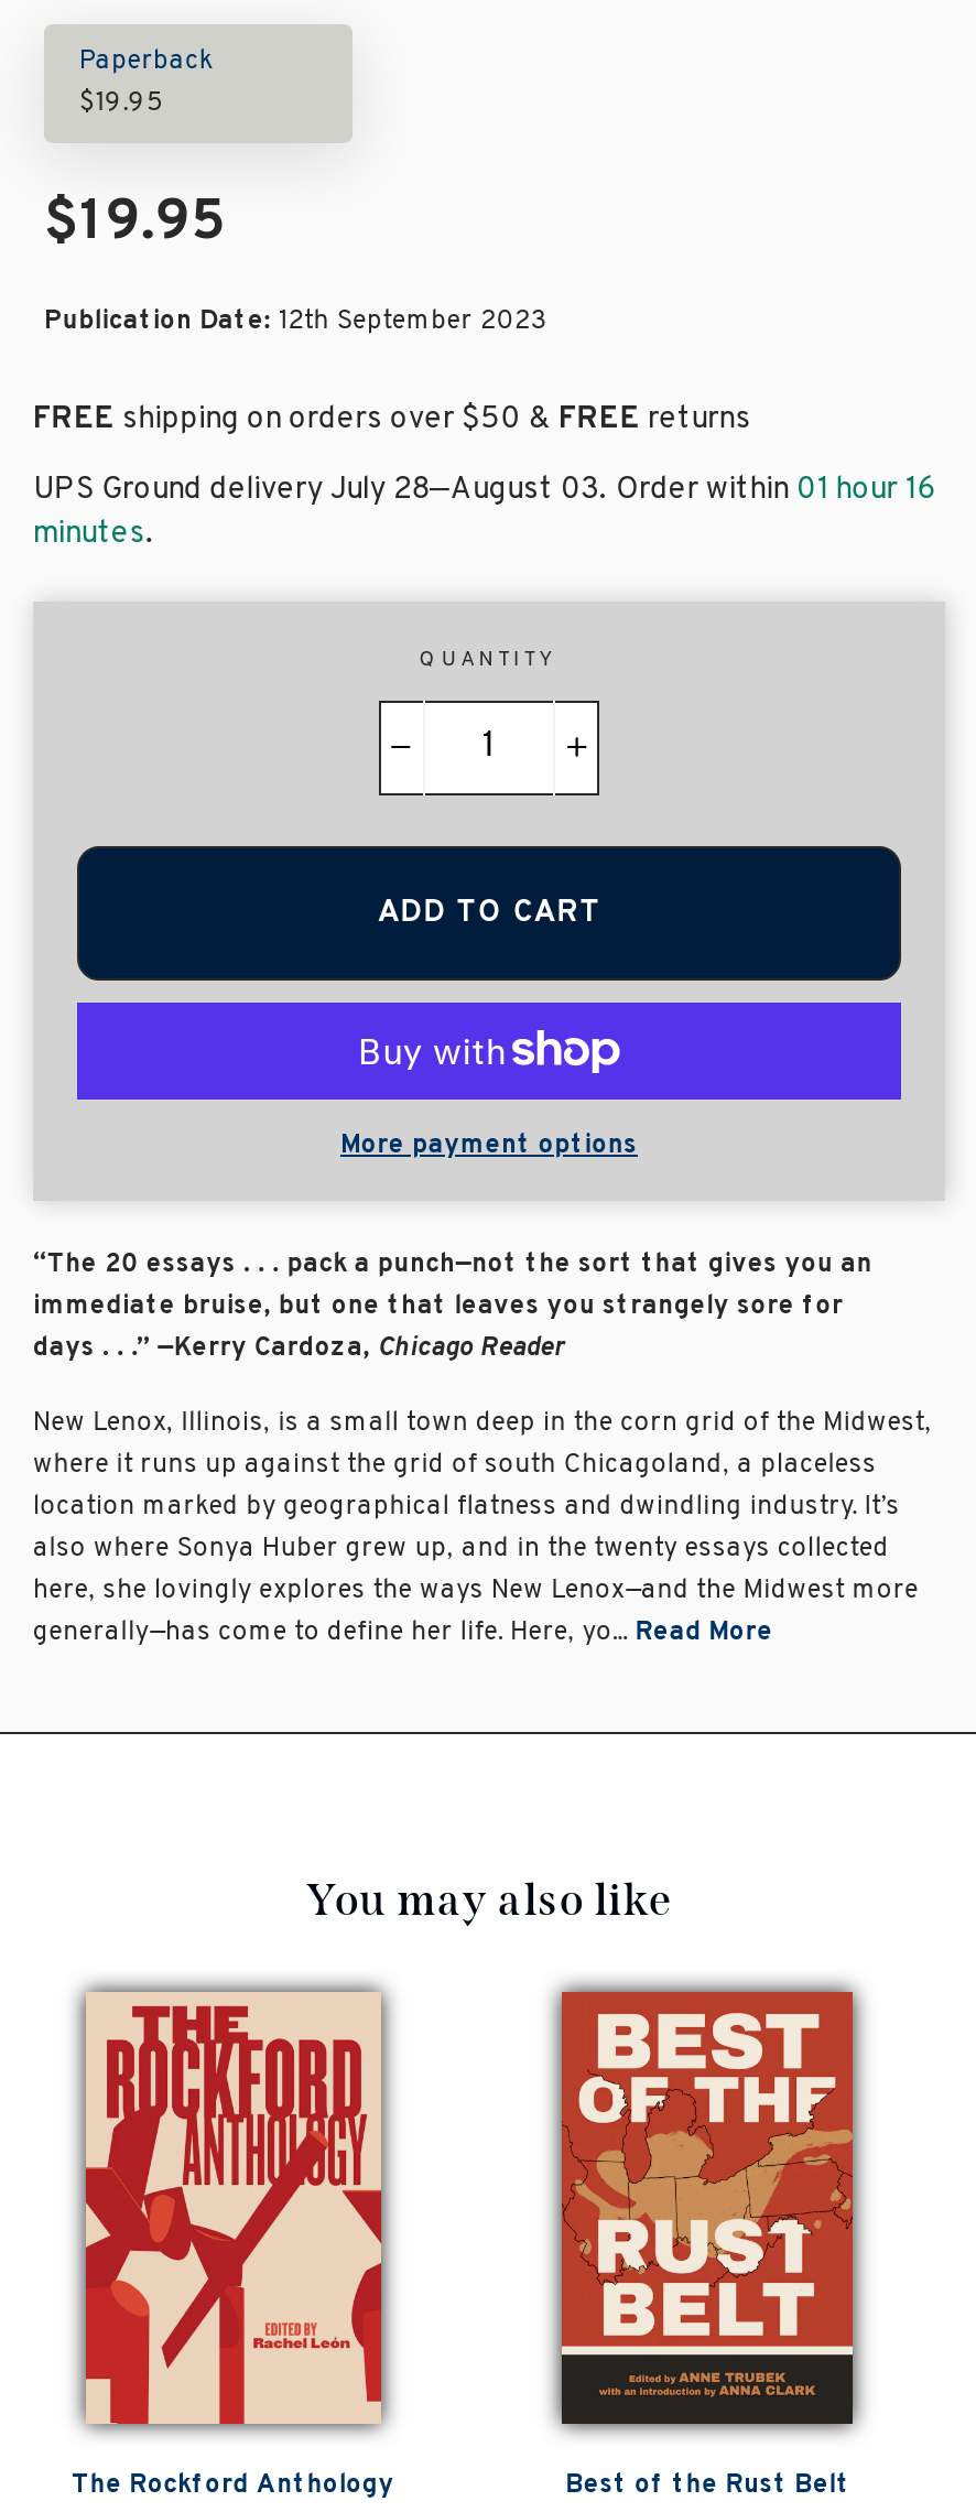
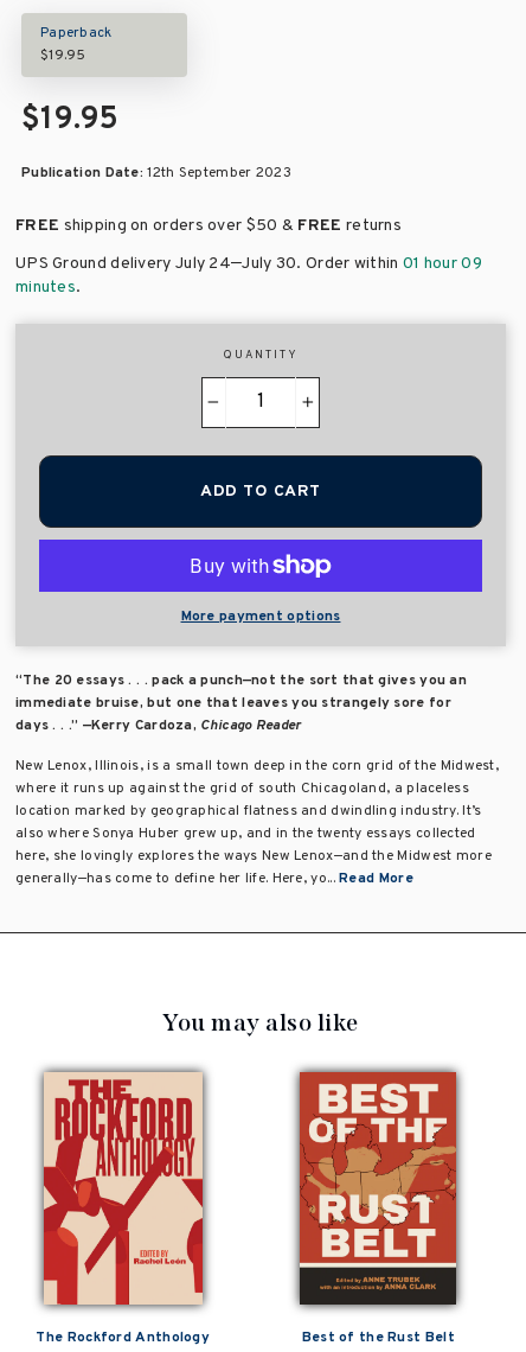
[33,467,935,509] UPS Ground delivery July 28–August 03. Order within 01 hour 16 -> [15,251,482,274] UPS Ground delivery July 24–July 30. Order within 01 hour 09

